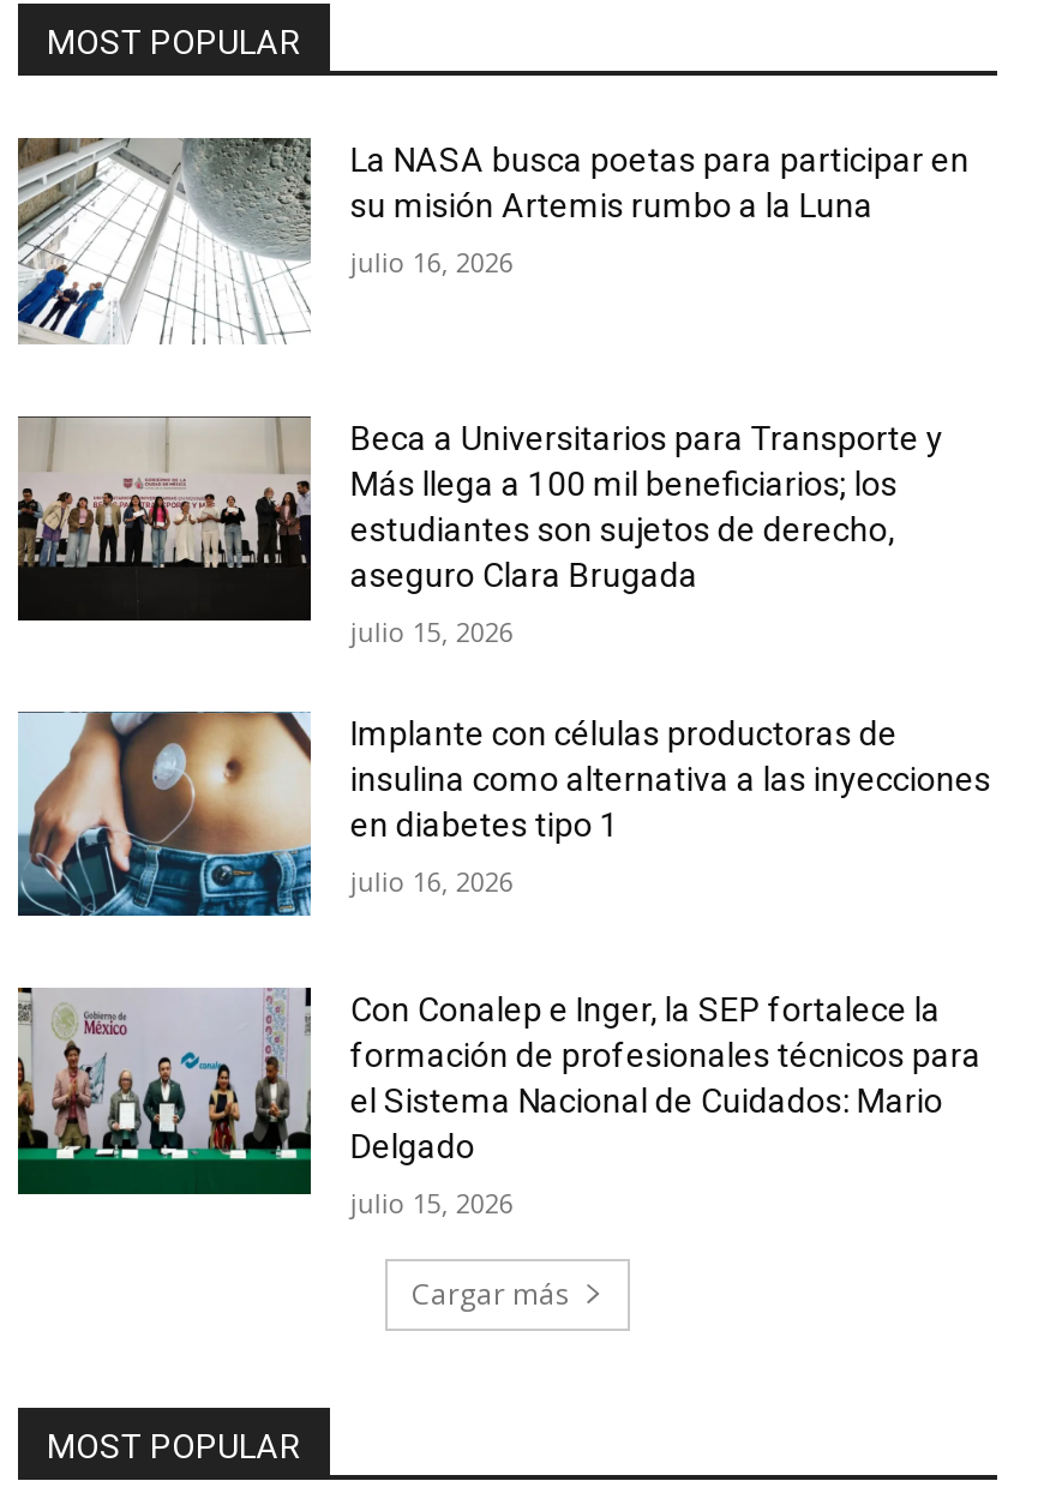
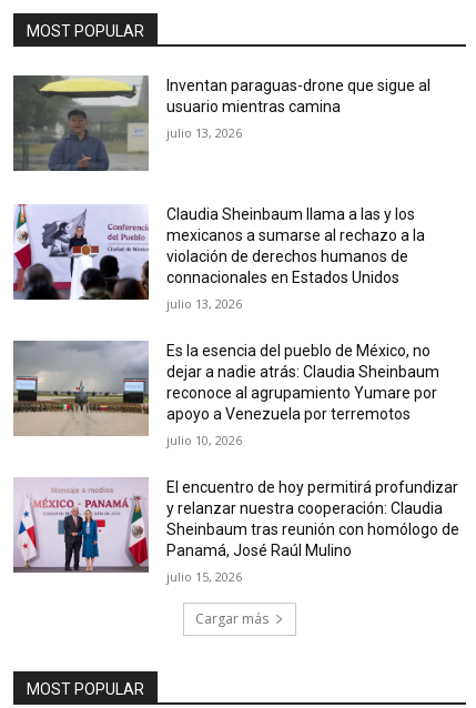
[18,138,969,344] [image] | La NASA busca poetas para participar en | su misión Artemis rumbo a la Luna -> [12,75,431,172] [image] | Inventan paraguas-drone que sigue al | usuario mientras camina
[350,244,513,280] julio 16, 2026 -> [167,125,242,141] julio 13, 2026
[16,414,943,623] [image] | Beca a Universitarios para Transporte y | Más llega a 100 mil beneficiarios; los | estudiantes son sujetos de derecho, | aseguro Clara Brugada -> [12,204,425,301] [image] | Claudia Sheinbaum llama a las y los | mexicanos a sumarse al rechazo a la | violación de derechos humanos de | connacionales en Estados Unidos
[350,613,513,649] julio 15, 2026 -> [167,295,242,312] julio 13, 2026
[16,712,991,918] [image] | Implante con células productoras de | insulina como alternativa a las inyecciones | en diabetes tipo 1 -> [12,341,440,436] [image] | Es la esencia del pueblo de México, no | dejar a nadie atrás: Claudia Sheinbaum | reconoce al agrupamiento Yumare por | apoyo a Venezuela por terremotos
[350,863,513,899] julio 16, 2026 -> [167,432,242,448] julio 10, 2026
[16,985,981,1194] [image] | Con Conalep e Inger, la SEP fortalece la | formación de profesionales técnicos para | el Sistema Nacional de Cuidados: Mario | Delgado -> [12,476,460,573] [image] | El encuentro de hoy permitirá profundizar | y relanzar nuestra cooperación: Claudia | Sheinbaum tras reunión con homólogo de | Panamá, José Raúl Mulino

